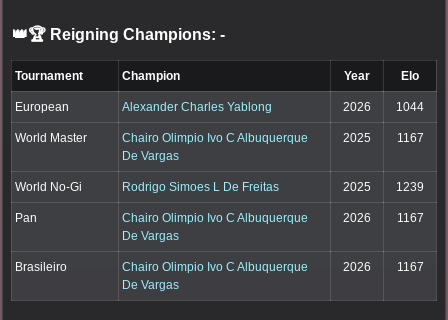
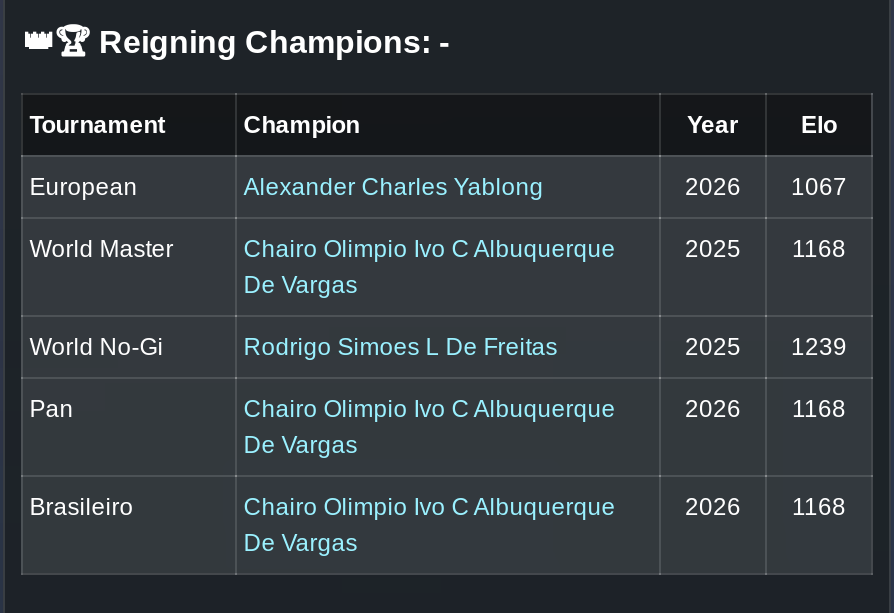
[343,100,424,114] 2026 1044 -> [685,172,847,200] 2026 1067
[343,131,423,145] 2025 1167 -> [685,234,846,262] 2025 1168
[343,211,423,225] 2026 1167 -> [685,394,846,422] 2026 1168
[343,260,423,274] 2026 1167 -> [685,492,846,520] 2026 1168

